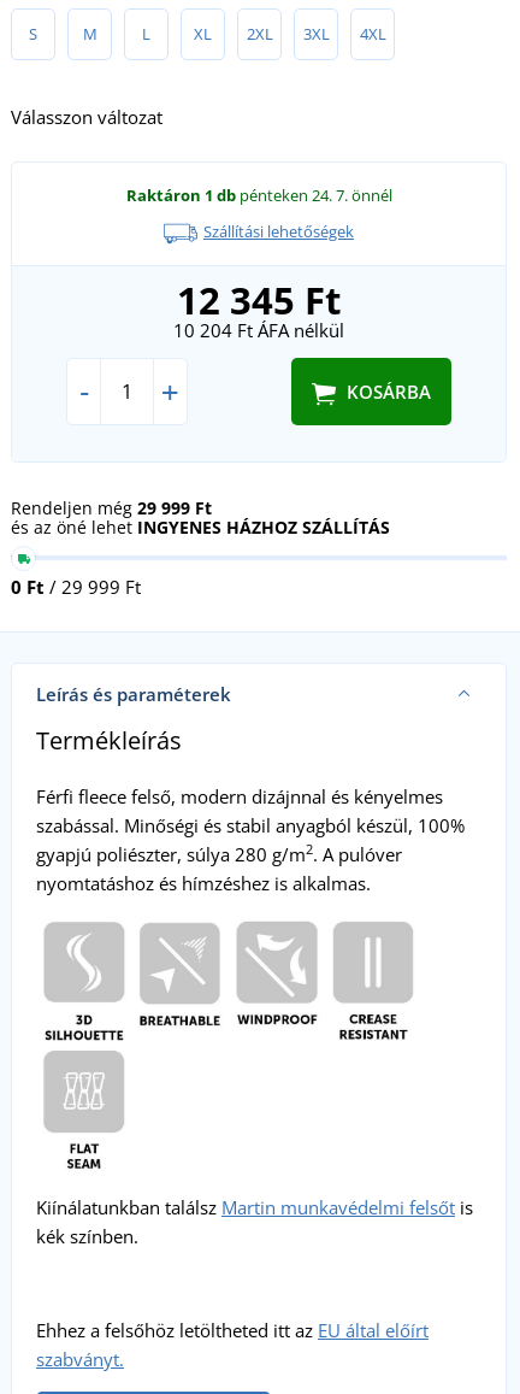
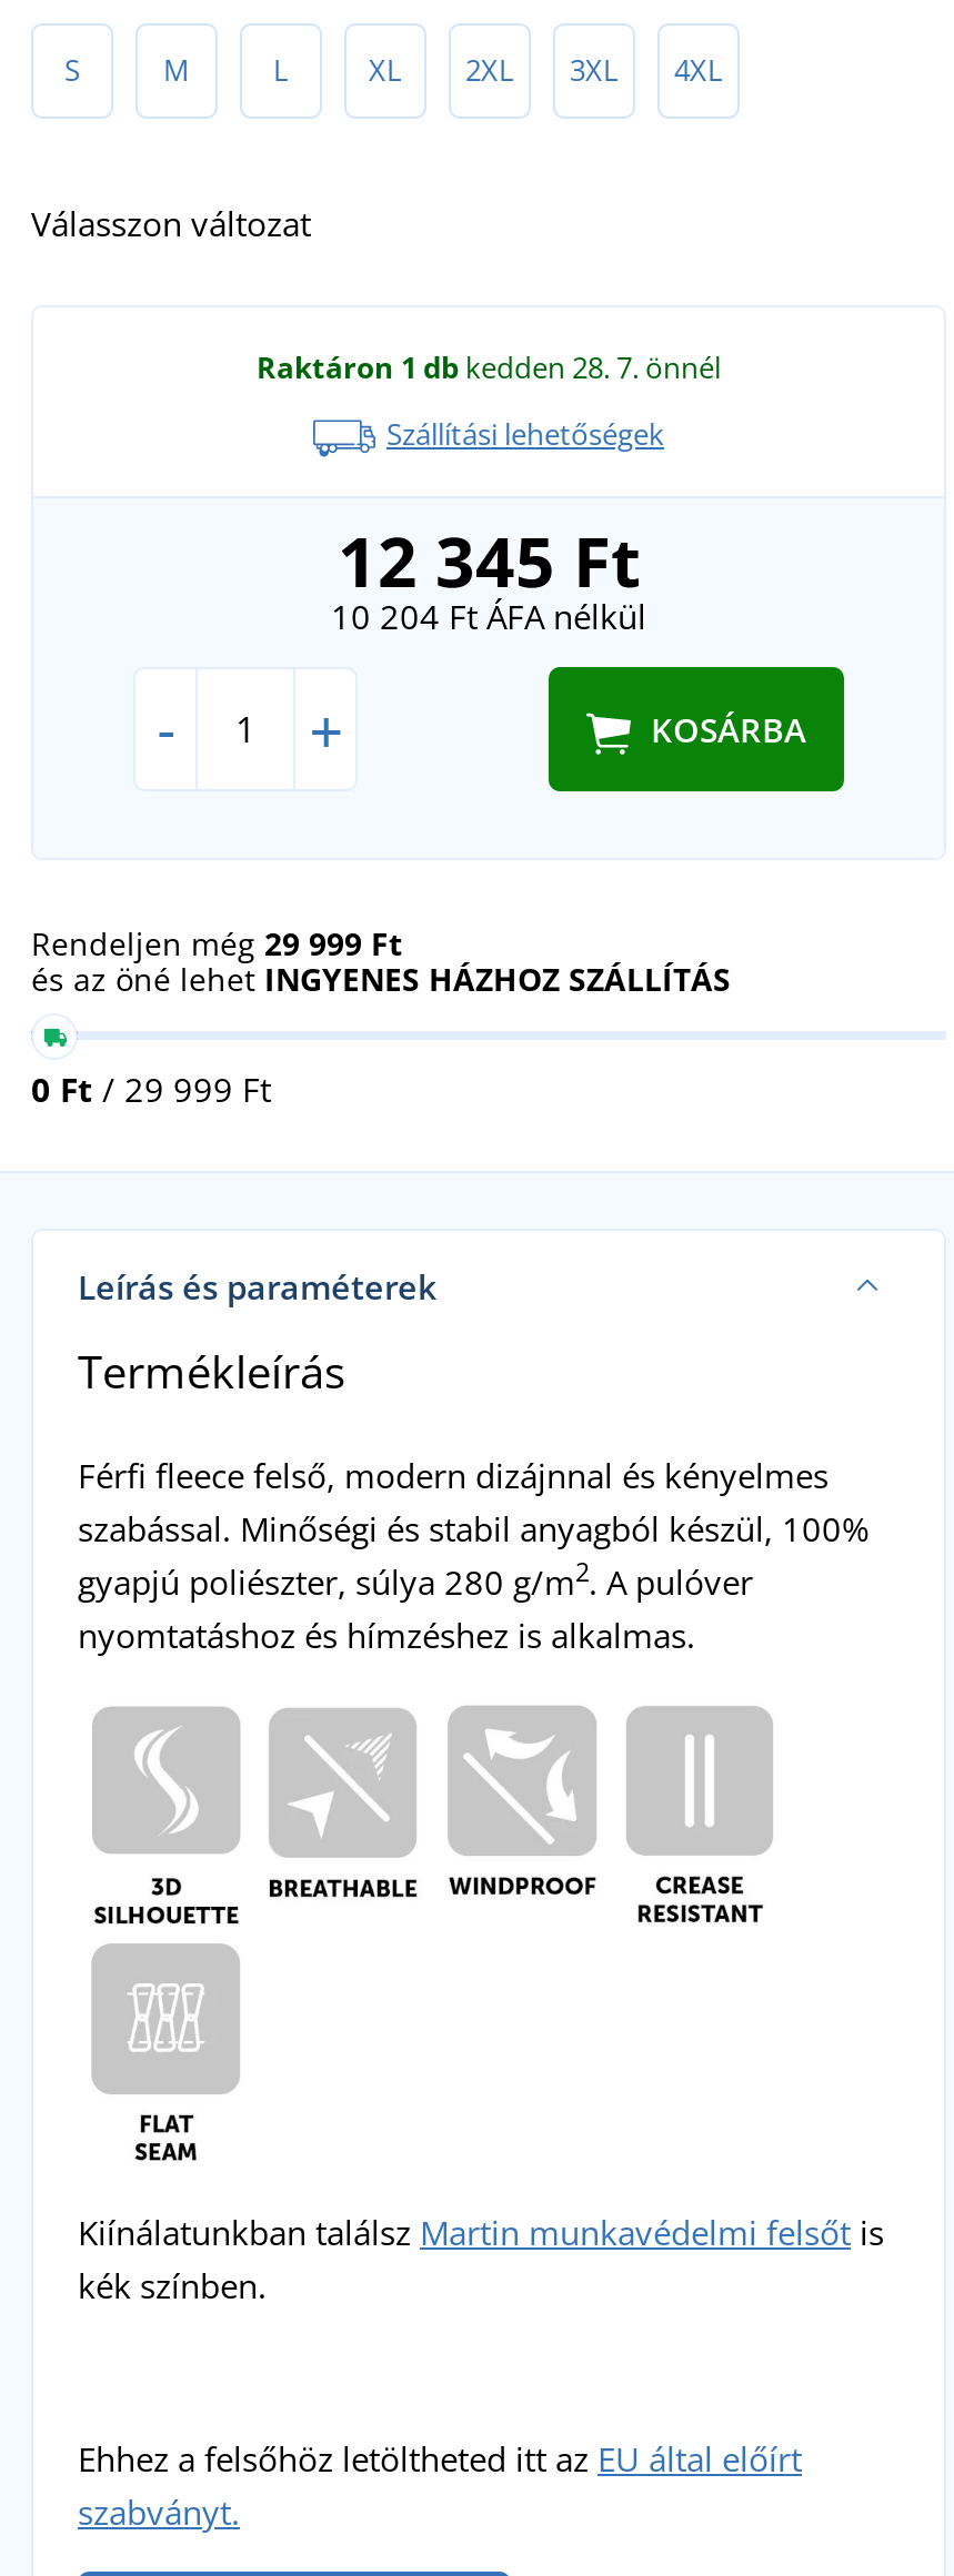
[126,184,392,206] Raktáron 1 db pénteken 24. 7. önnél -> [257,348,721,388] Raktáron 1 db kedden 28. 7. önnél

